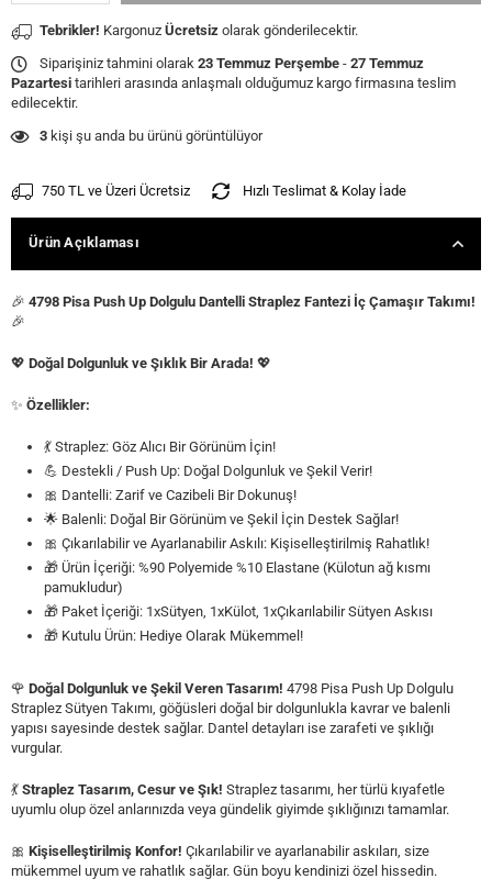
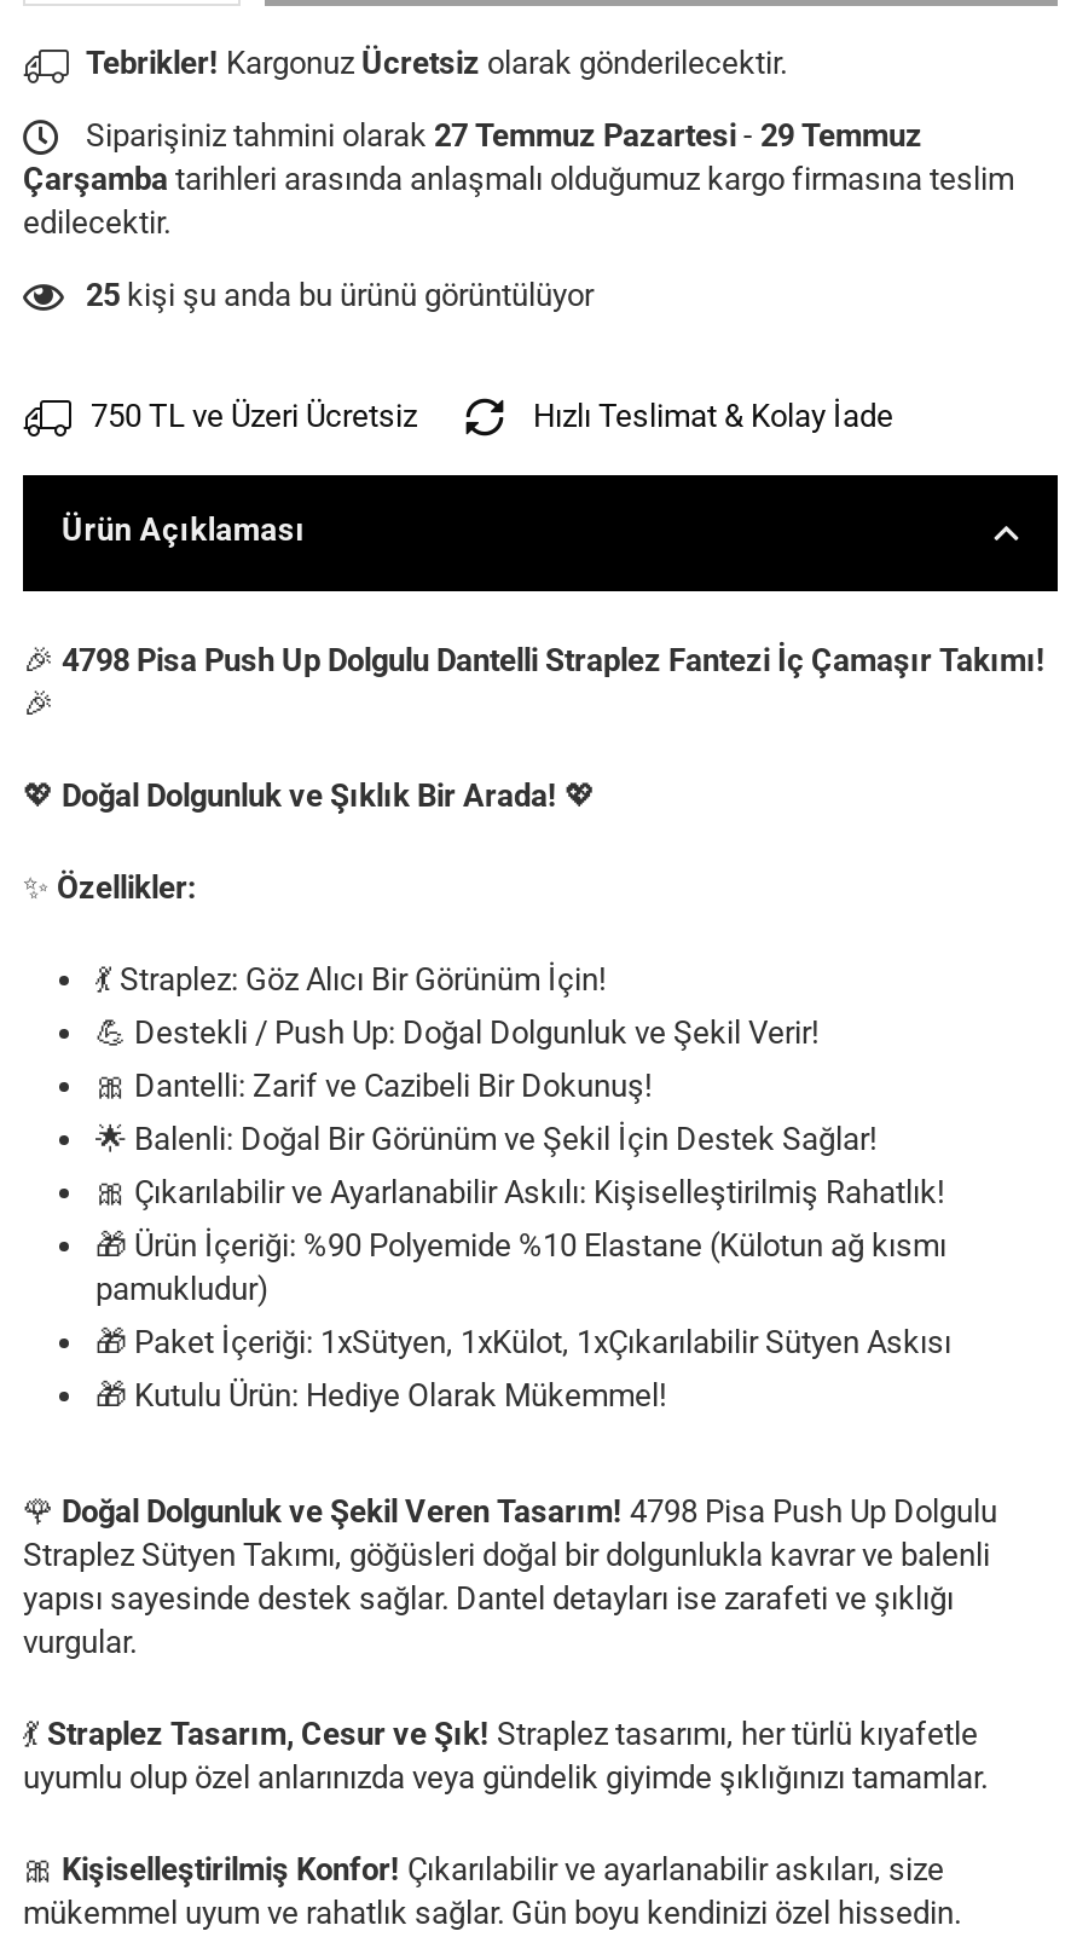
[36,54,424,71] Siparişiniz tahmini olarak 23 Temmuz Perşembe - 27 Temmuz -> [79,116,922,152] Siparişiniz tahmini olarak 27 Temmuz Pazartesi - 29 Temmuz
[11,74,456,91] Pazartesi tarihleri arasında anlaşmalı olduğumuz kargo firmasına teslim -> [23,160,1014,196] Çarşamba tarihleri arasında anlaşmalı olduğumuz kargo firmasına teslim
[40,127,262,143] 3 kişi şu anda bu ürünü görüntülüyor -> [86,276,594,312] 25 kişi şu anda bu ürünü görüntülüyor

